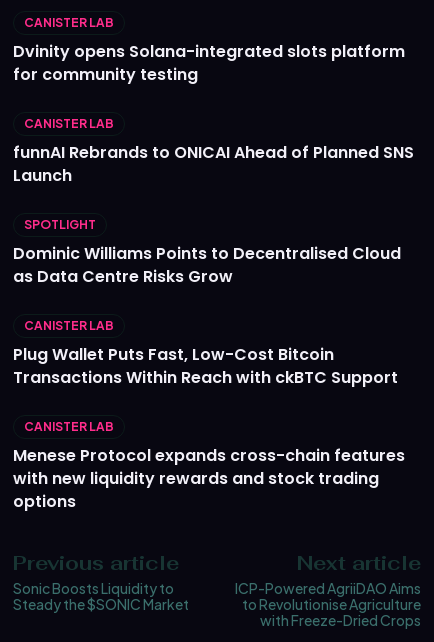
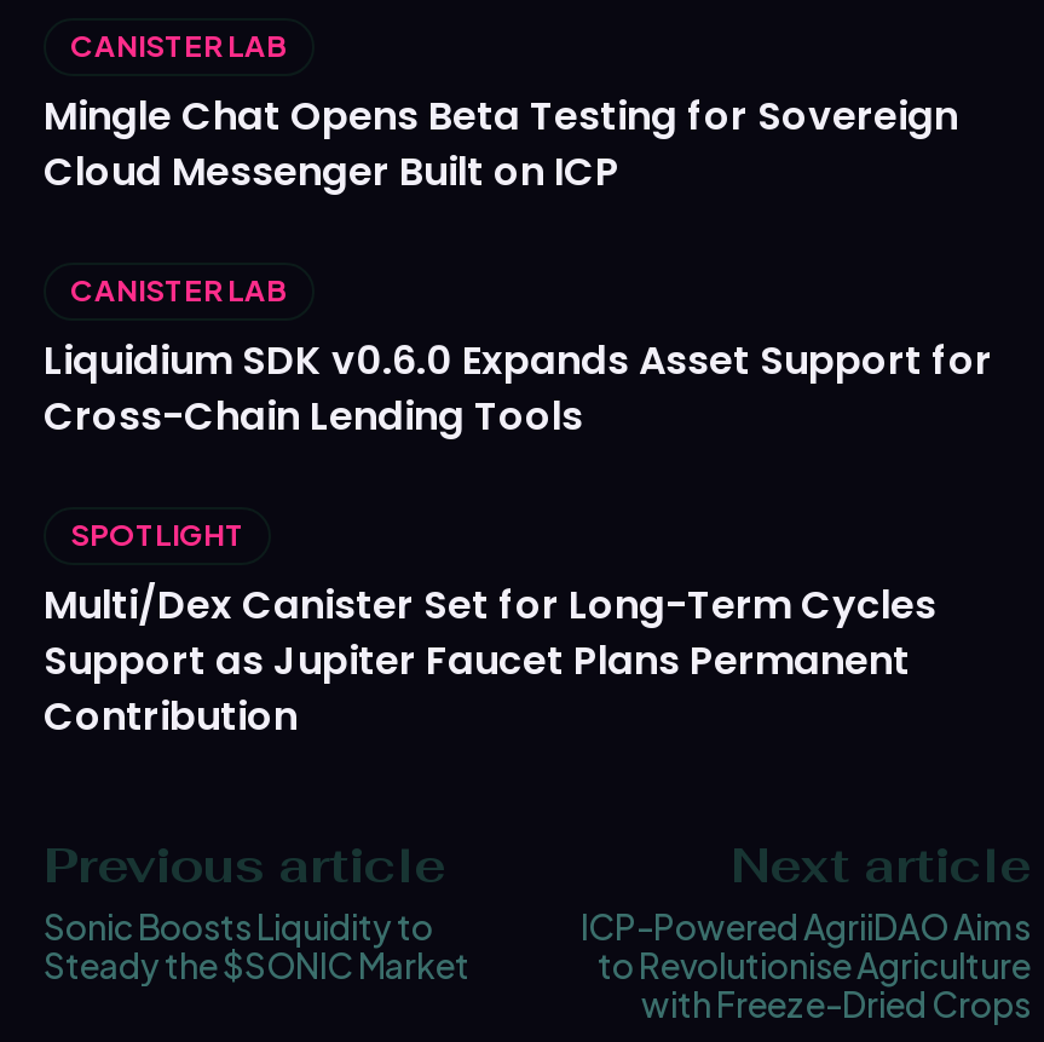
[13,40,405,86] Dvinity opens Solana-integrated slots platform | for community testing -> [44,89,958,200] Mingle Chat Opens Beta Testing for Sovereign | Cloud Messenger Built on ICP
[13,141,414,187] funnAI Rebrands to ONICAI Ahead of Planned SNS | Launch -> [44,333,992,445] Liquidium SDK v0.6.0 Expands Asset Support for | Cross-Chain Lending Tools
[13,242,405,513] Dominic Williams Points to Decentralised Cloud | as Data Centre Risks Grow | CANISTER LAB | Plug Wallet Puts Fast, Low-Cost Bitcoin | Transactions Within Reach with ckBTC Support | CANISTER LAB | Menese Protocol expands cross-chain features | with new liquidity rewards and stock trading | options -> [44,578,936,745] Multi/Dex Canister Set for Long-Term Cycles | Support as Jupiter Faucet Plans Permanent | Contribution

